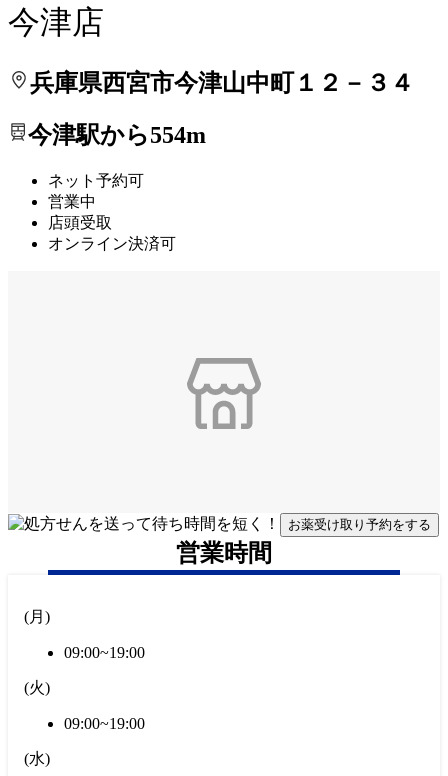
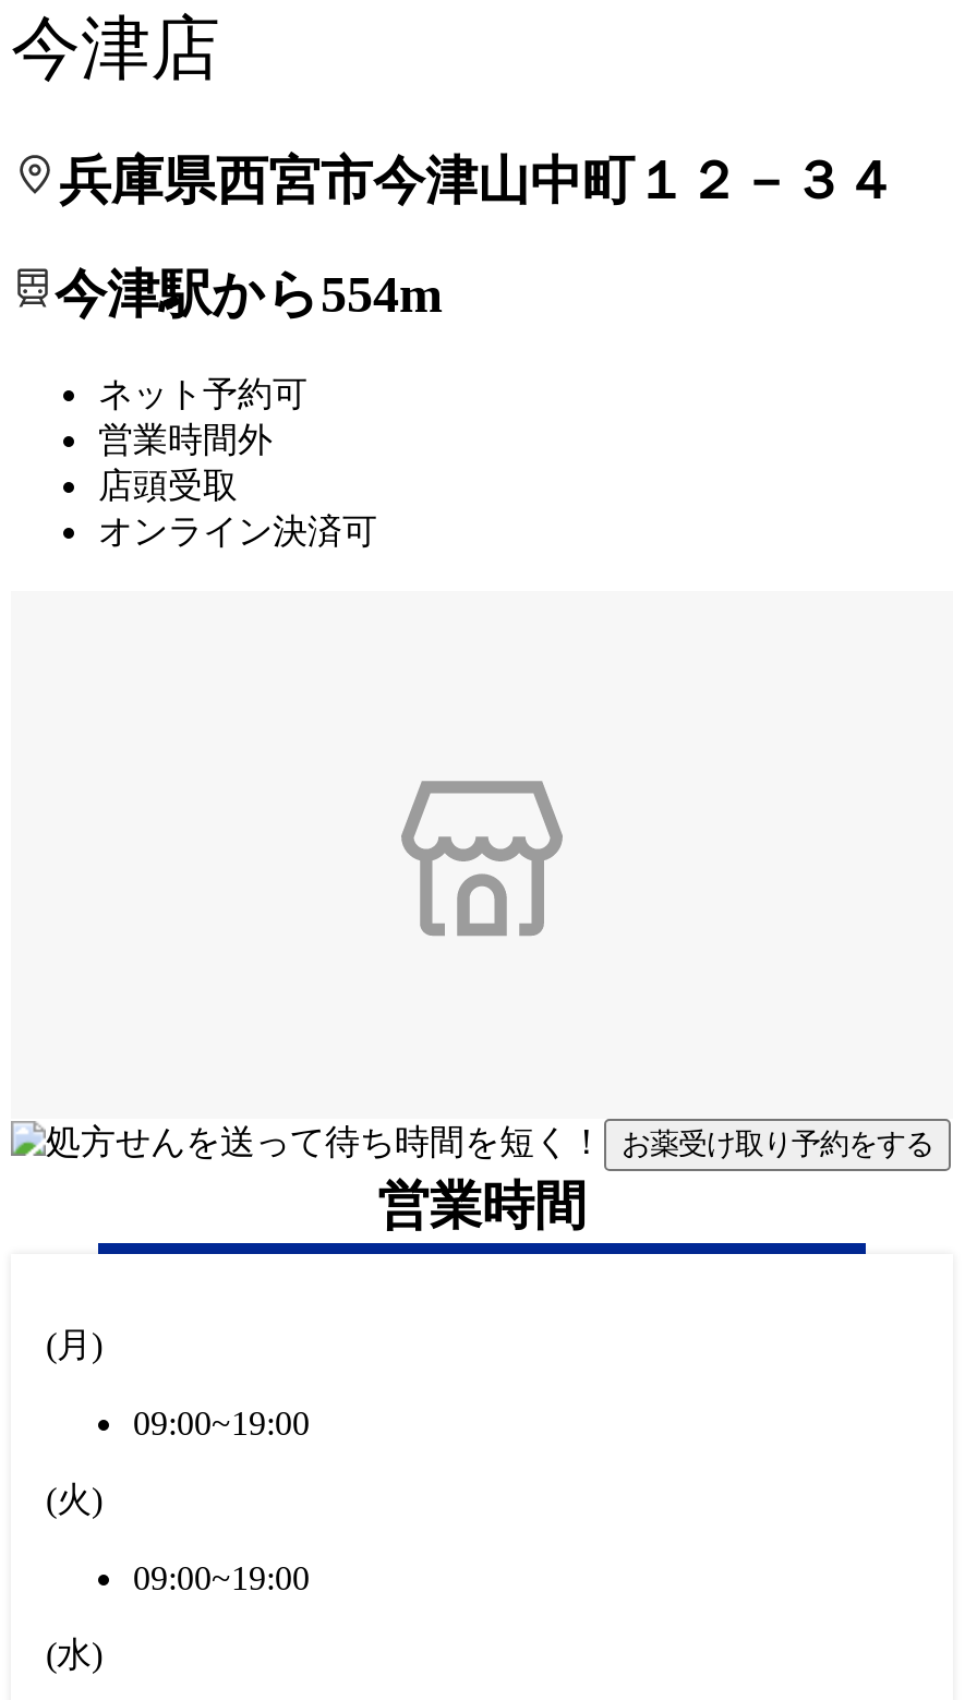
[48,193,96,210] 営業中 -> [98,420,273,457] 営業時間外

